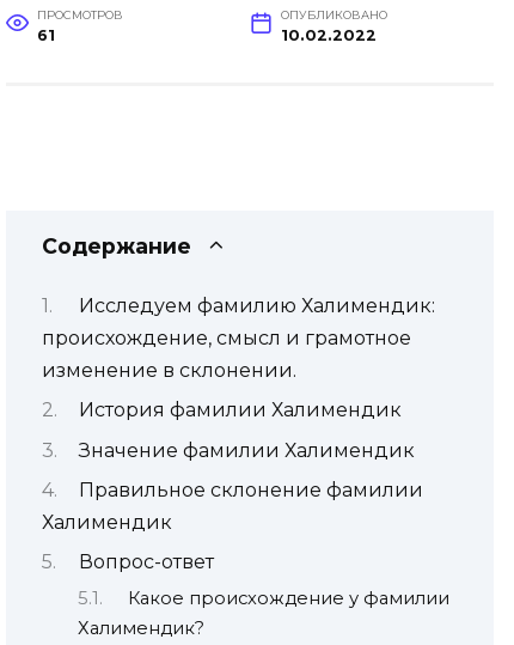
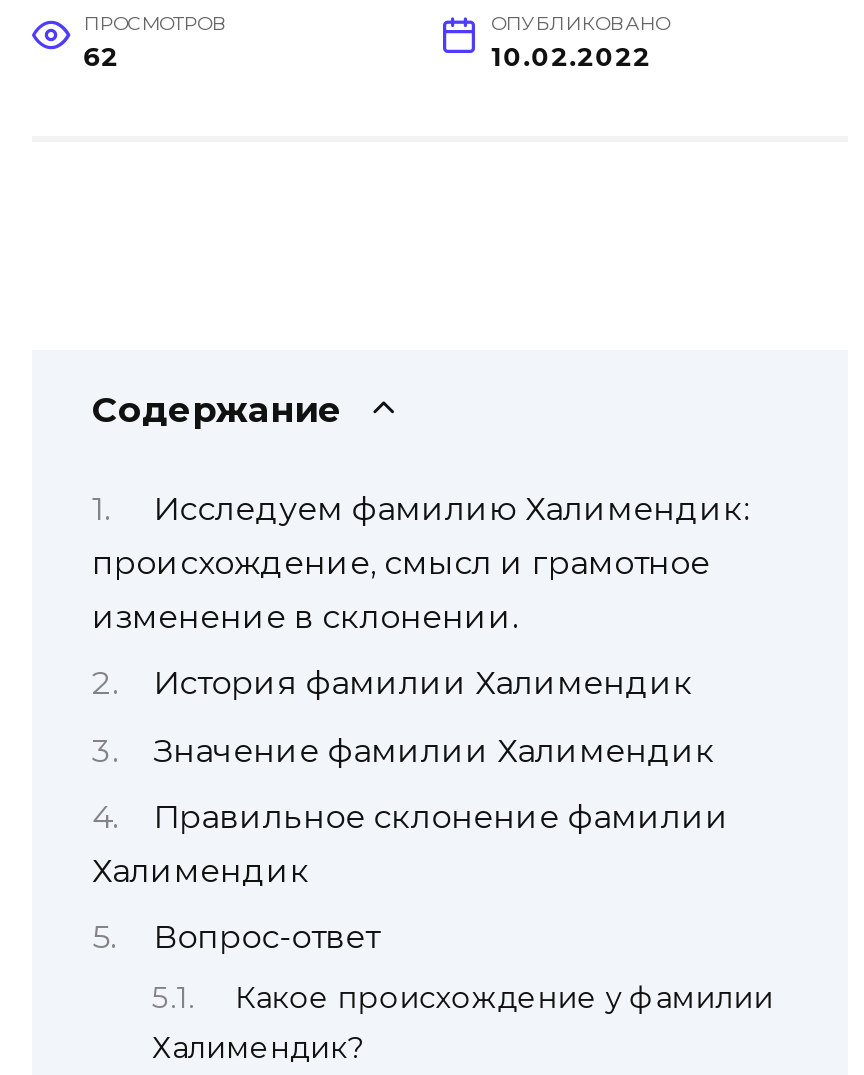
[37,27,55,45] 61 -> [83,43,119,73] 62

